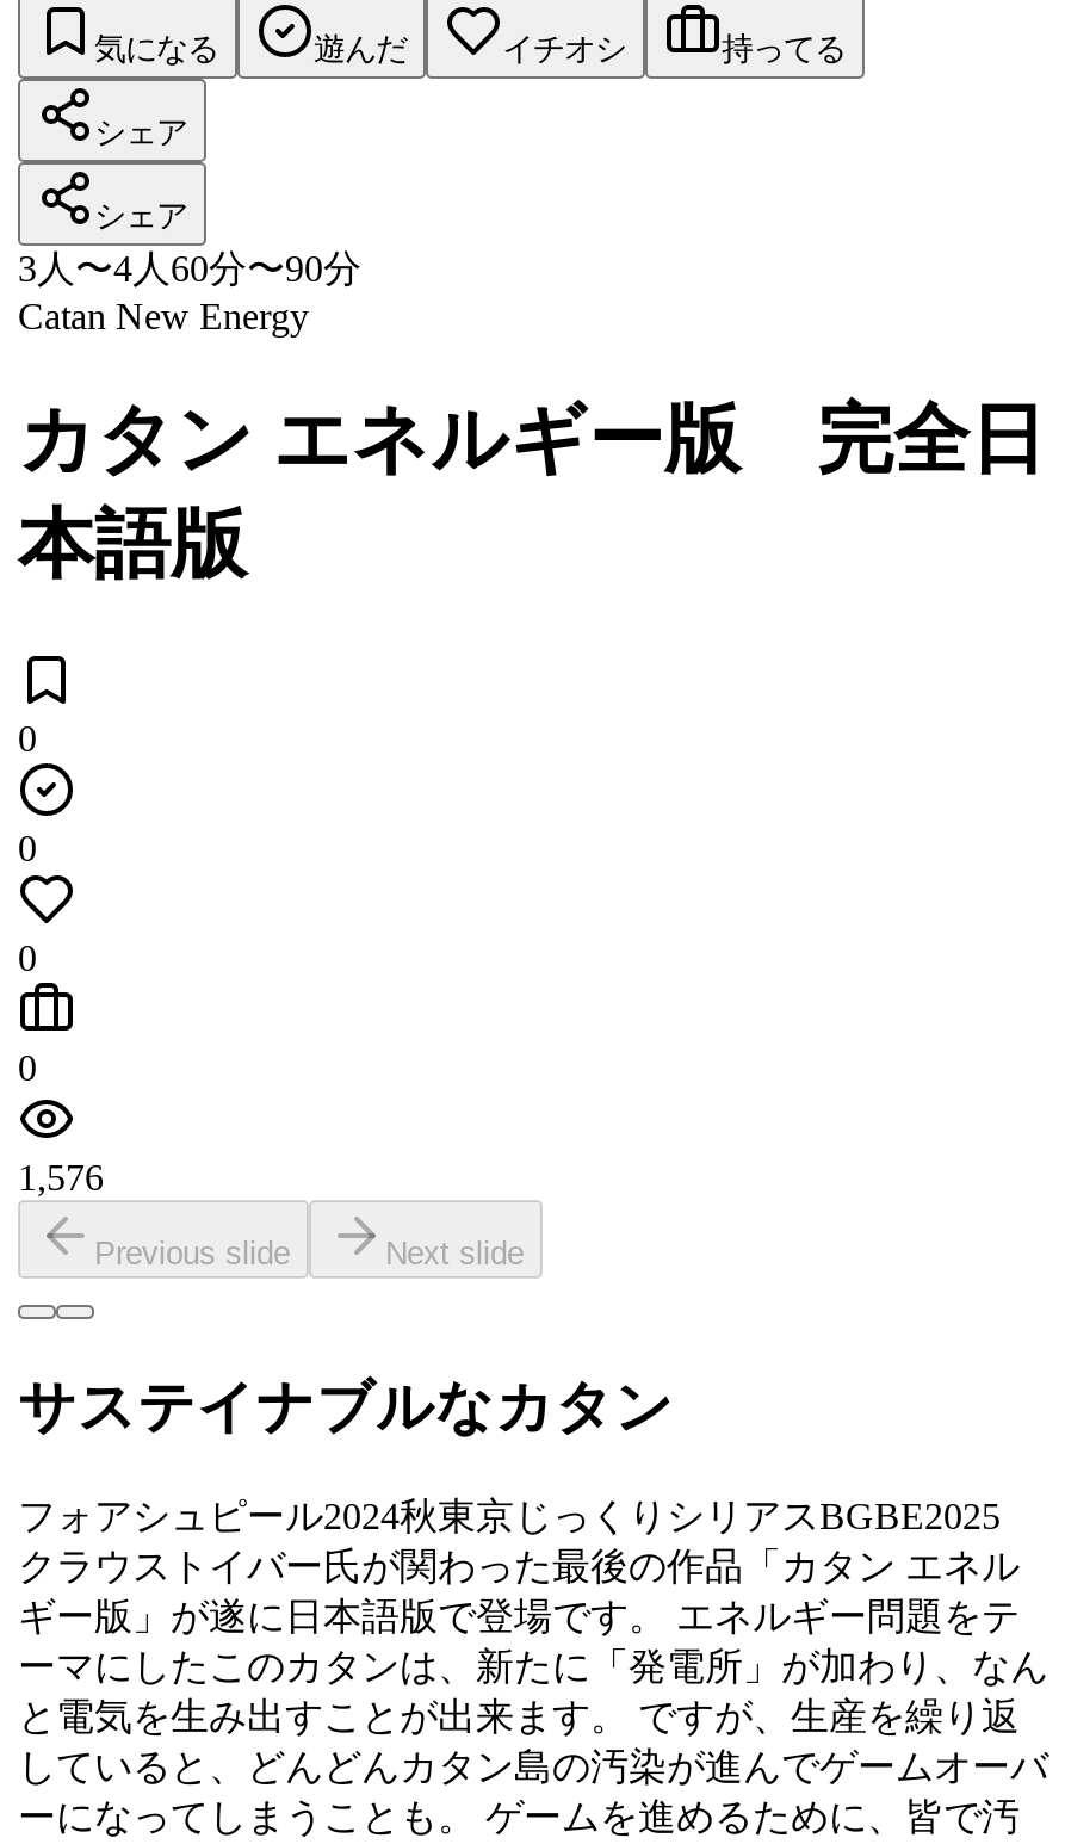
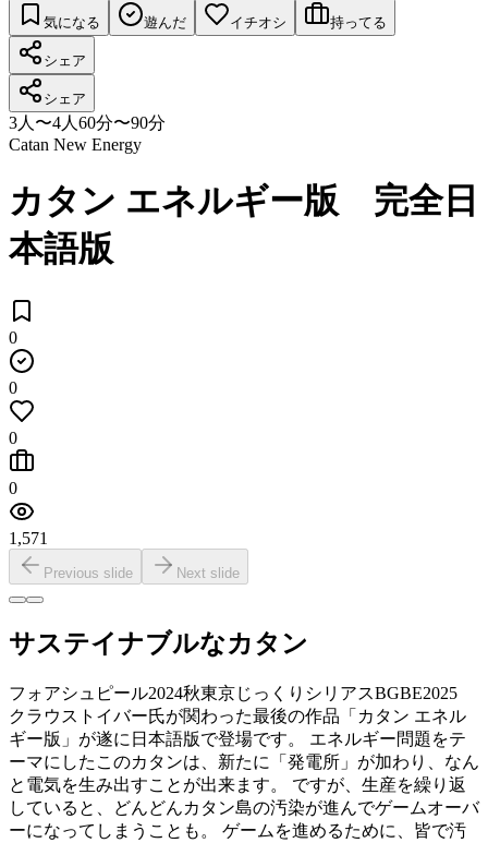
[18,1157,104,1197] 1,576 -> [9,529,48,547] 1,571

